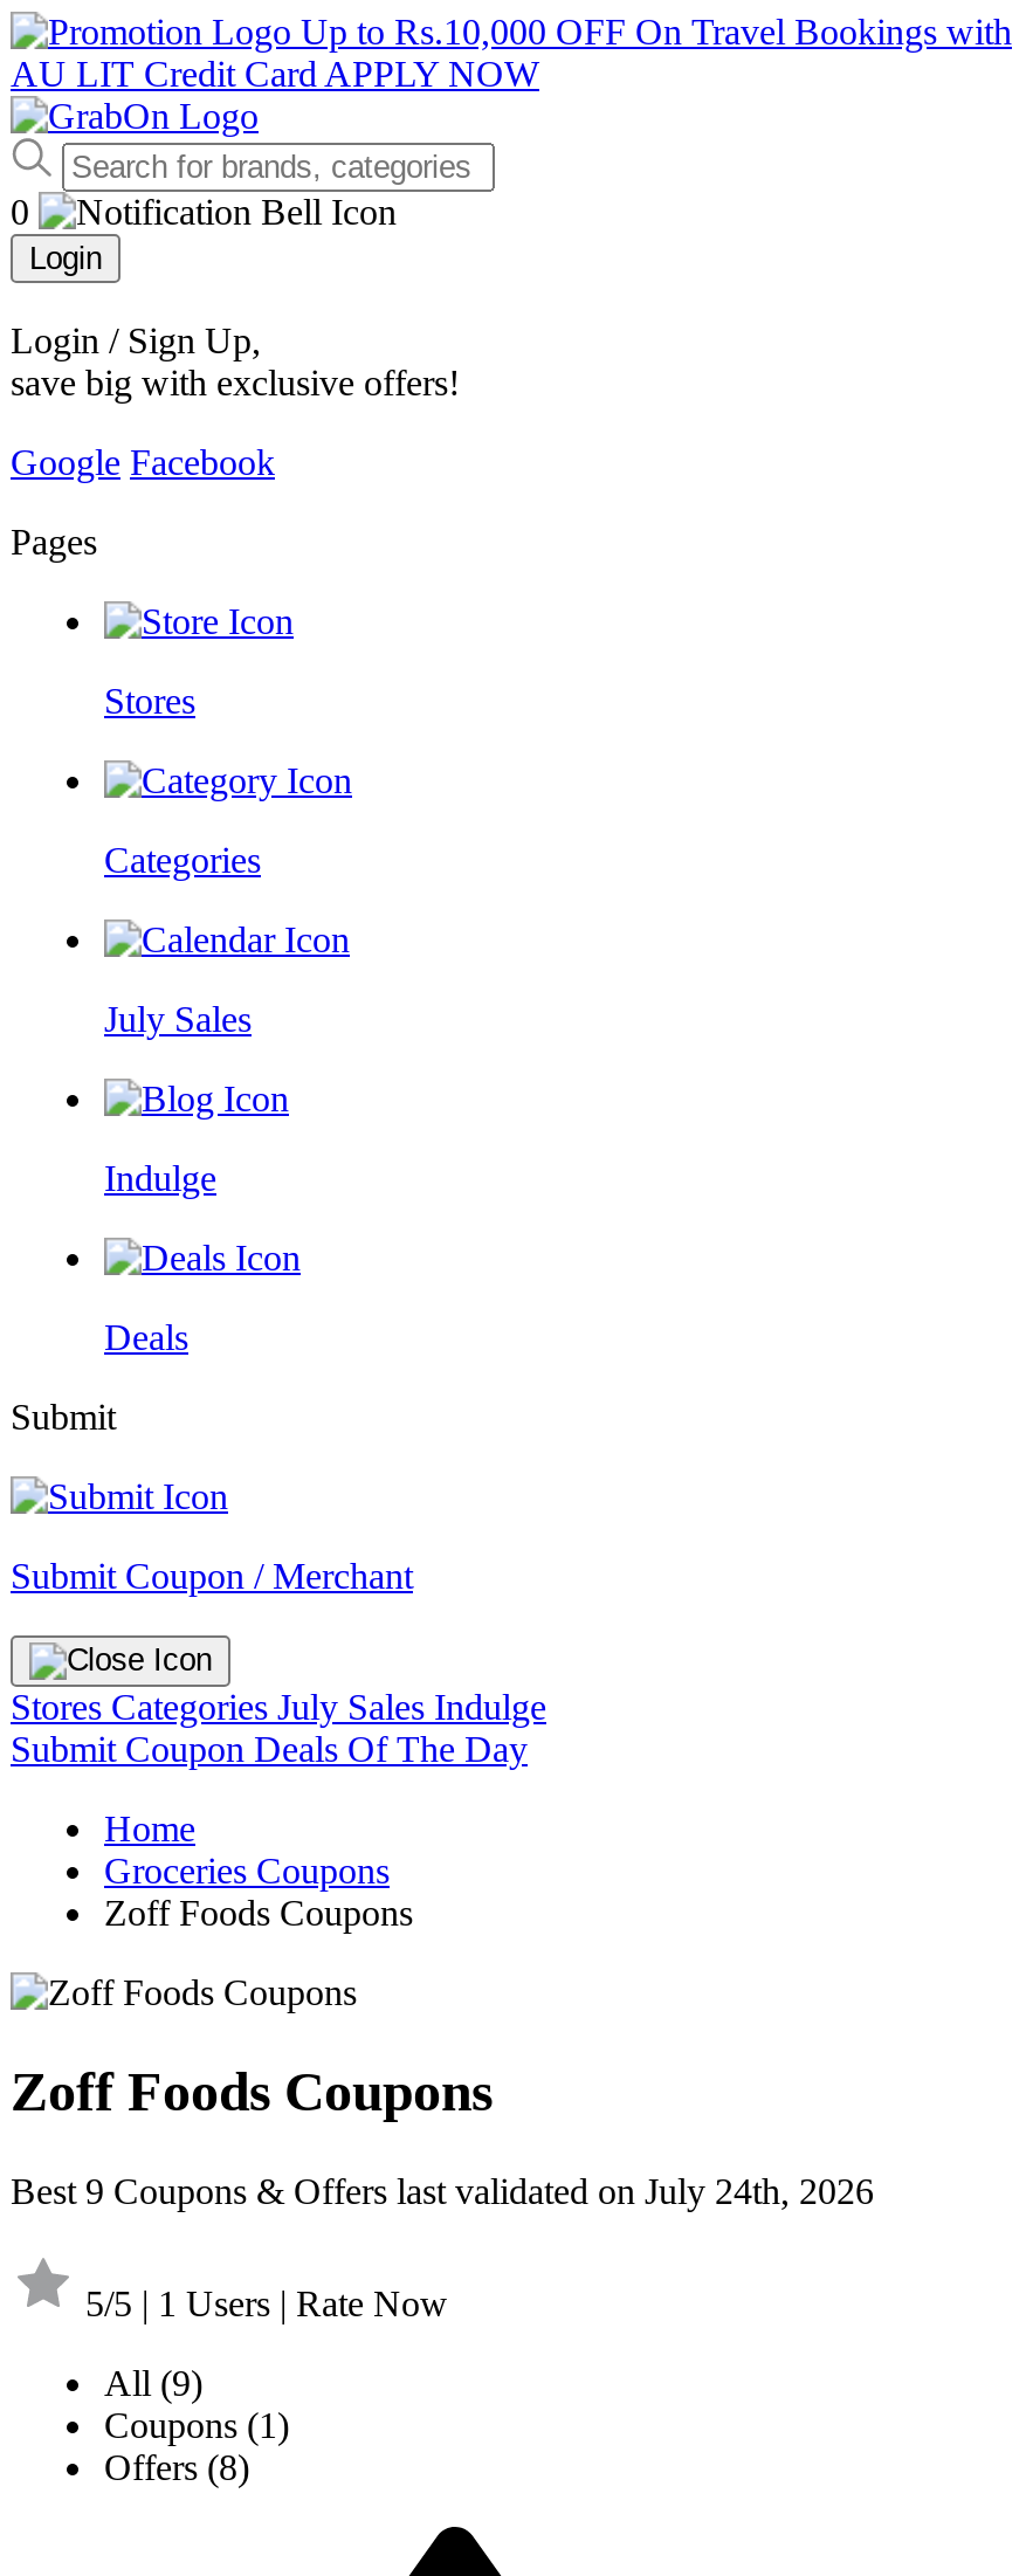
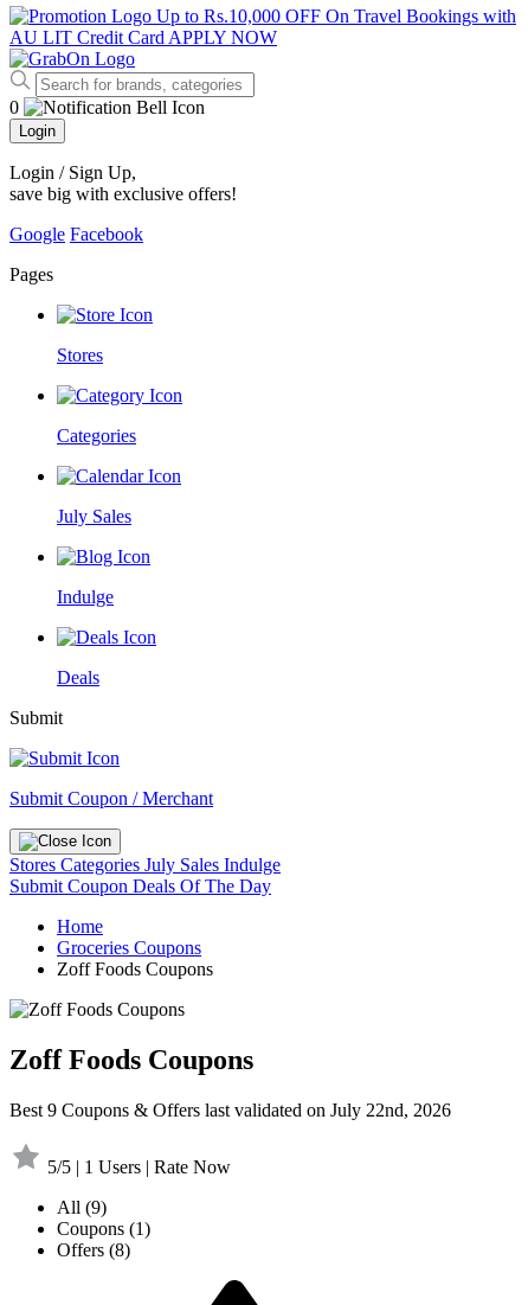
[11,2171,874,2211] Best 9 Coupons & Offers last validated on July 24th, 2026 -> [9,1100,451,1120] Best 9 Coupons & Offers last validated on July 22nd, 2026

